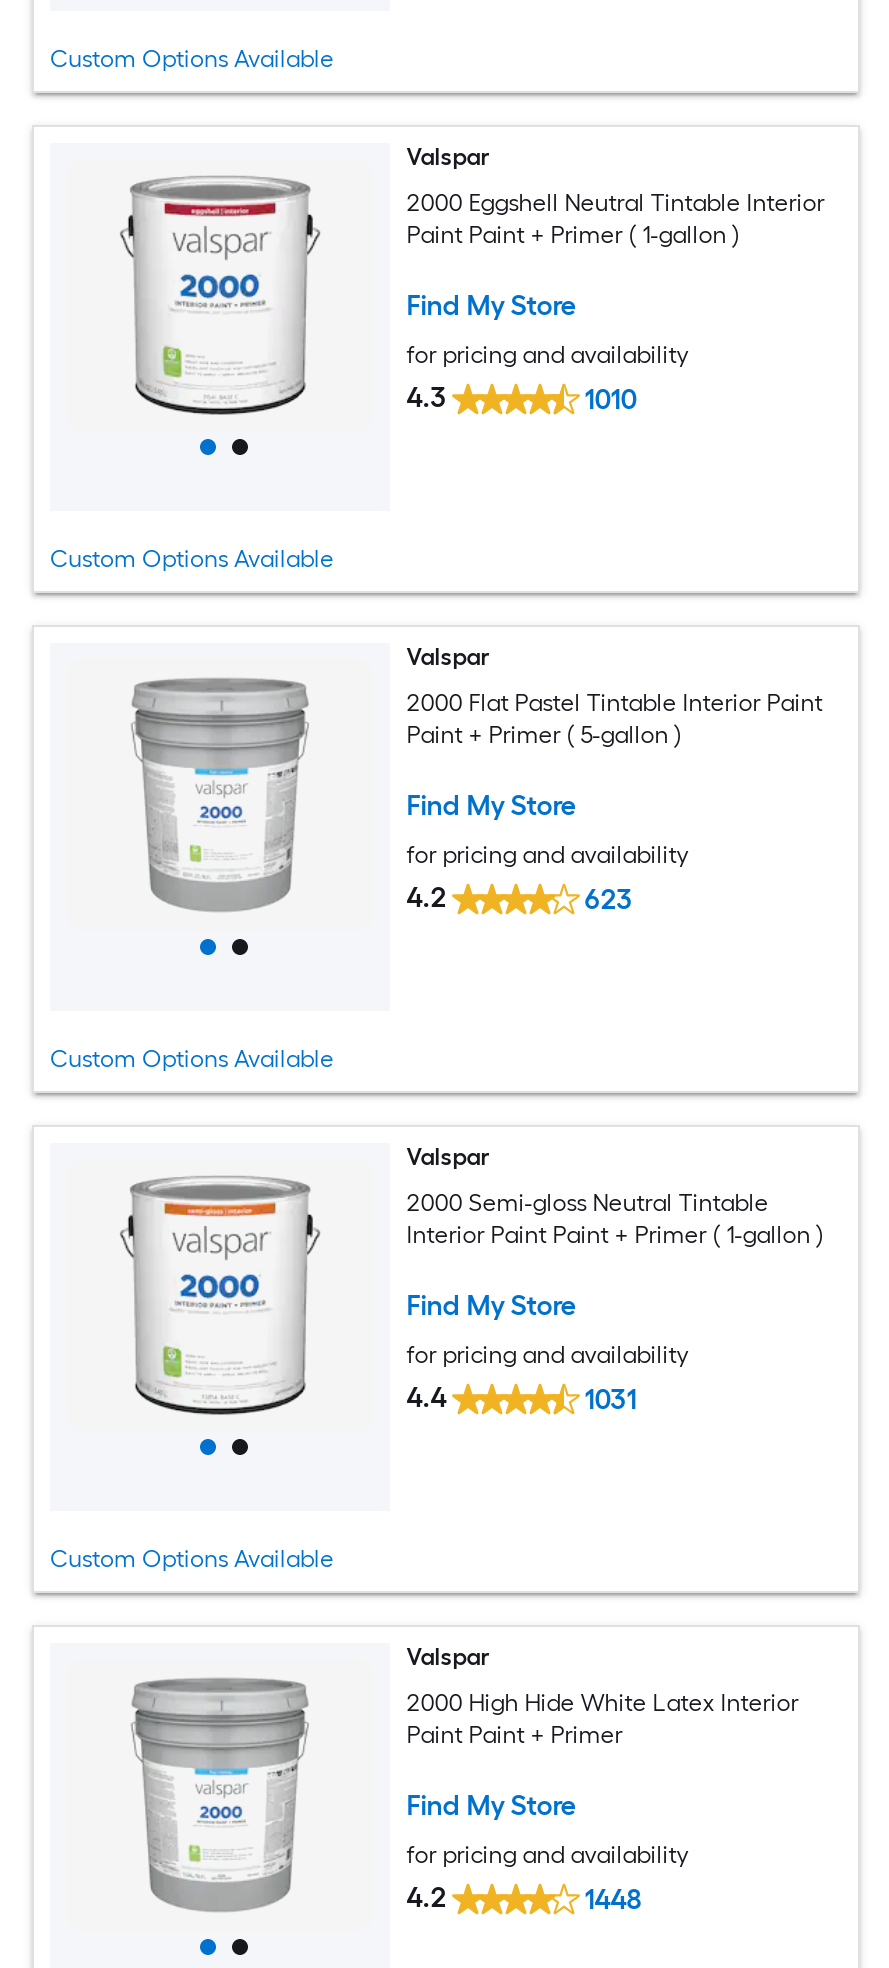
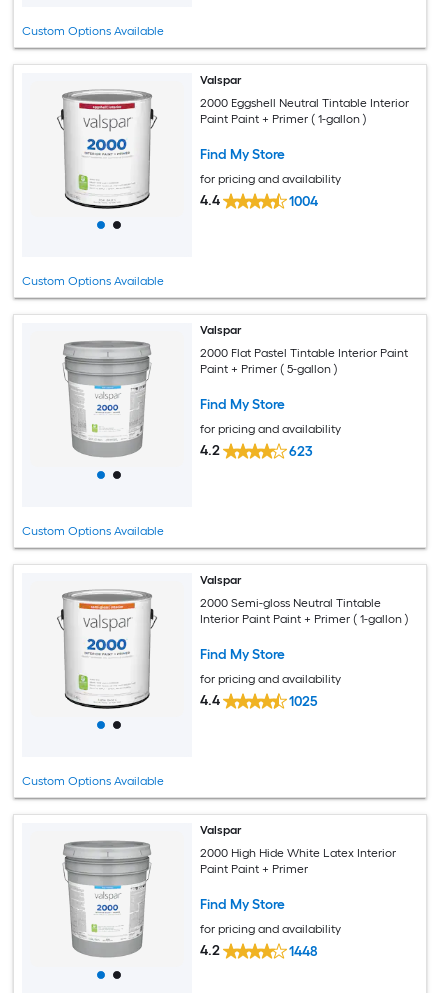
[406,382,446,416] 4.3 -> [200,192,220,209] 4.4
[584,384,636,418] 1010 -> [289,193,318,210] 1004
[584,1384,636,1418] 1031 -> [289,693,318,710] 1025

